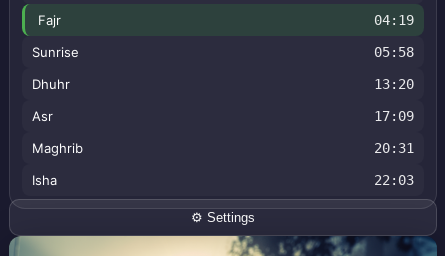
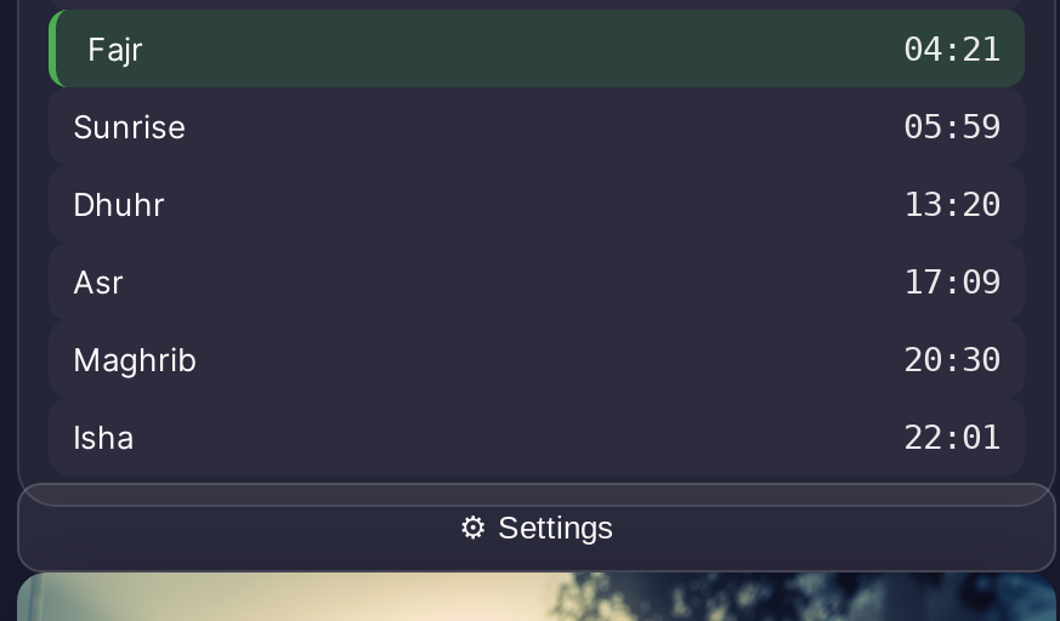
[374,12,414,28] 04:19 -> [903,29,1001,68] 04:21
[374,44,414,60] 05:58 -> [903,107,1001,146] 05:59
[374,140,414,156] 20:31 -> [903,340,1001,378] 20:30
[374,172,414,188] 22:03 -> [903,417,1001,456] 22:01

